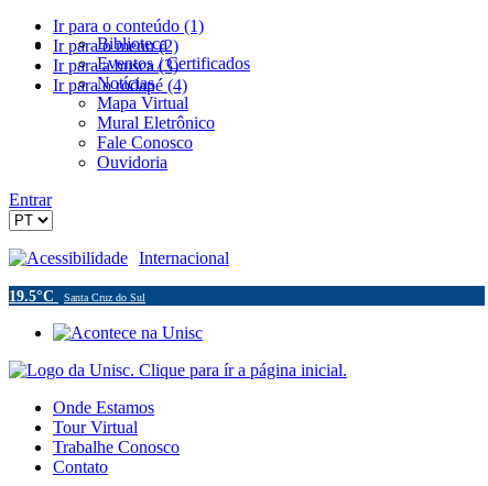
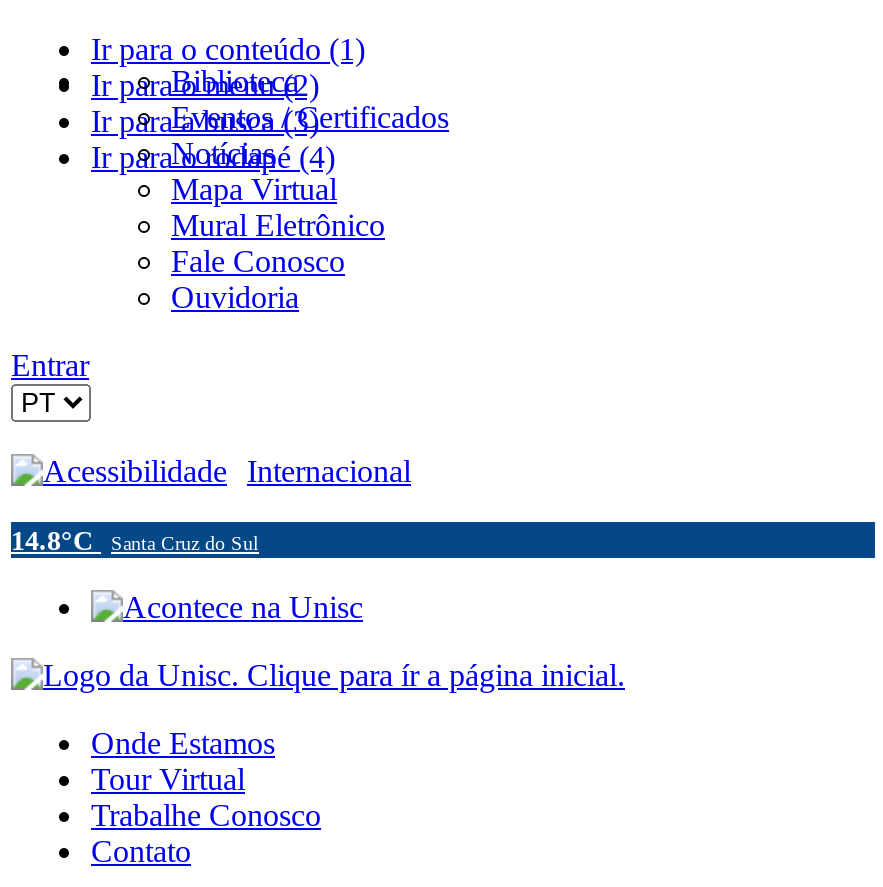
[9,288,145,305] 19.5°C Santa Cruz do Sul -> [11,526,259,556] 14.8°C Santa Cruz do Sul

